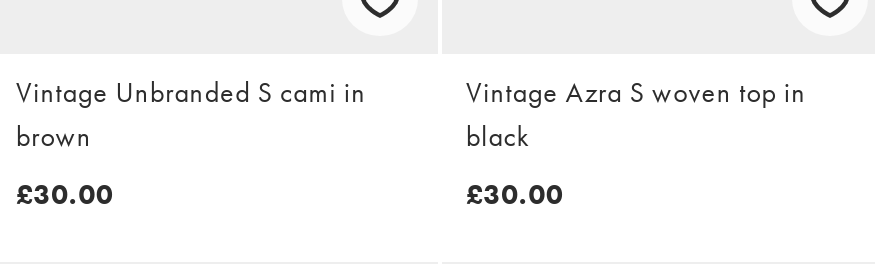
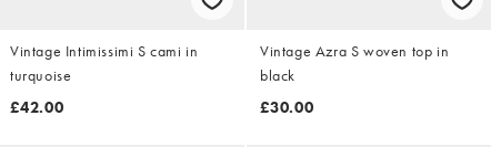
[16,74,366,154] Vintage Unbranded S cami in | brown -> [10,41,198,85] Vintage Intimissimi S cami in | turquoise
[16,176,114,212] £30.00 -> [10,97,64,117] £42.00

